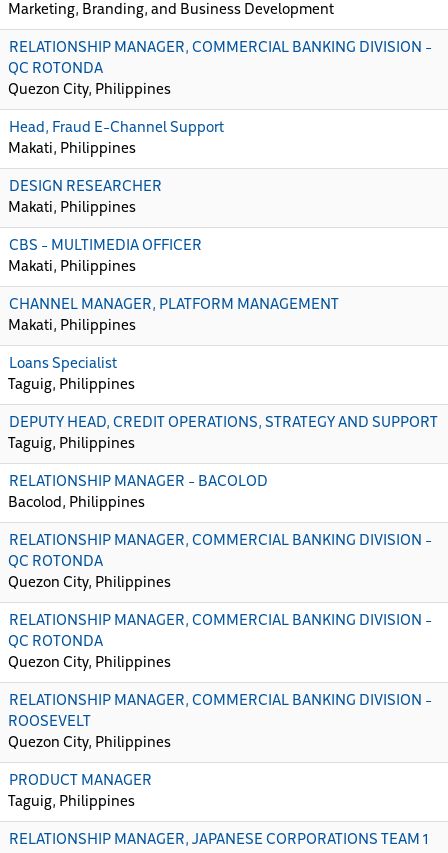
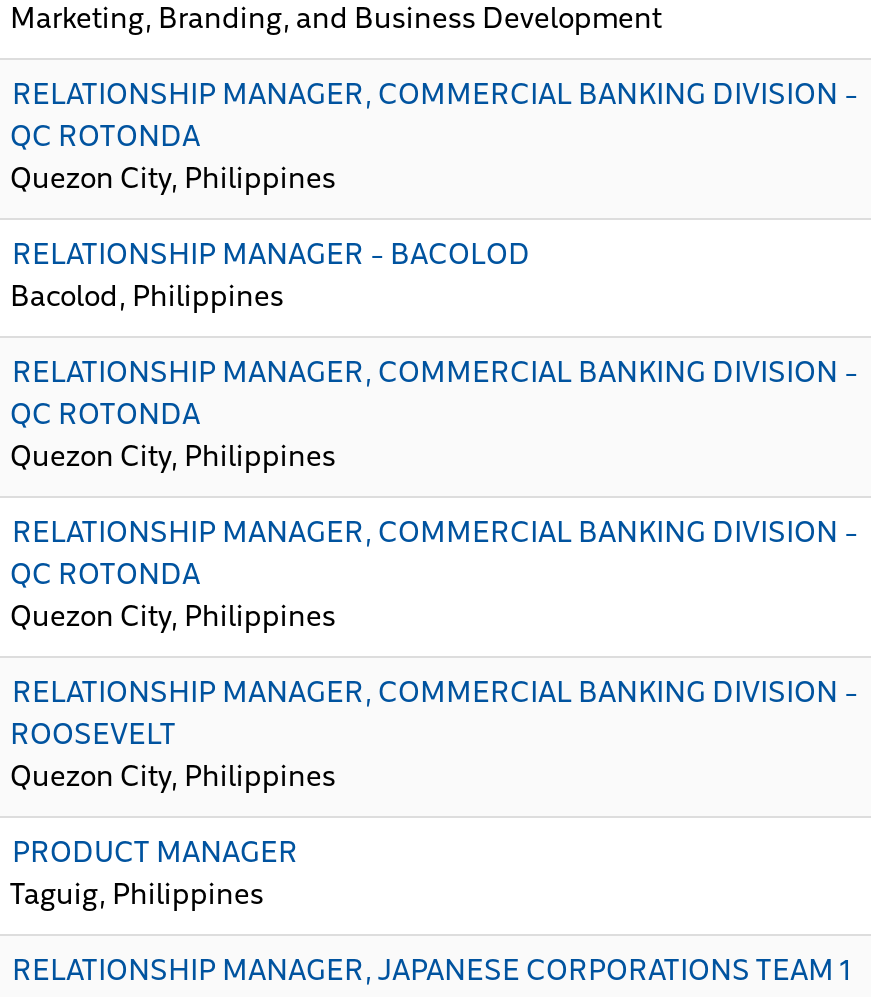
[8,121,438,452] Head, Fraud E-Channel Support | Makati, Philippines | DESIGN RESEARCHER | Makati, Philippines | CBS - MULTIMEDIA OFFICER | Makati, Philippines | CHANNEL MANAGER, PLATFORM MANAGEMENT | Makati, Philippines | Loans Specialist | Taguig, Philippines | DEPUTY HEAD, CREDIT OPERATIONS, STRATEGY AND SUPPORT | Taguig, Philippines -> none

